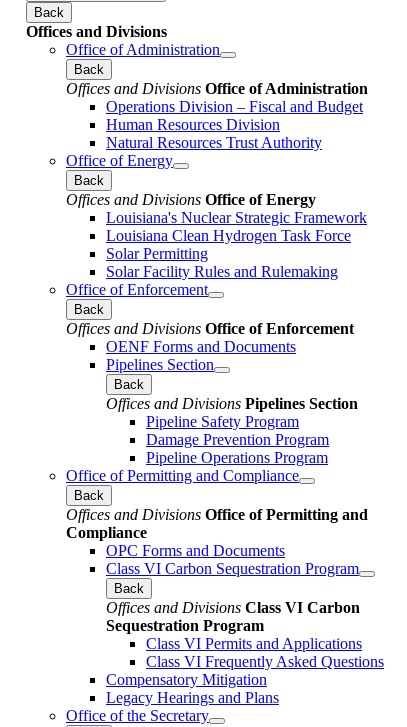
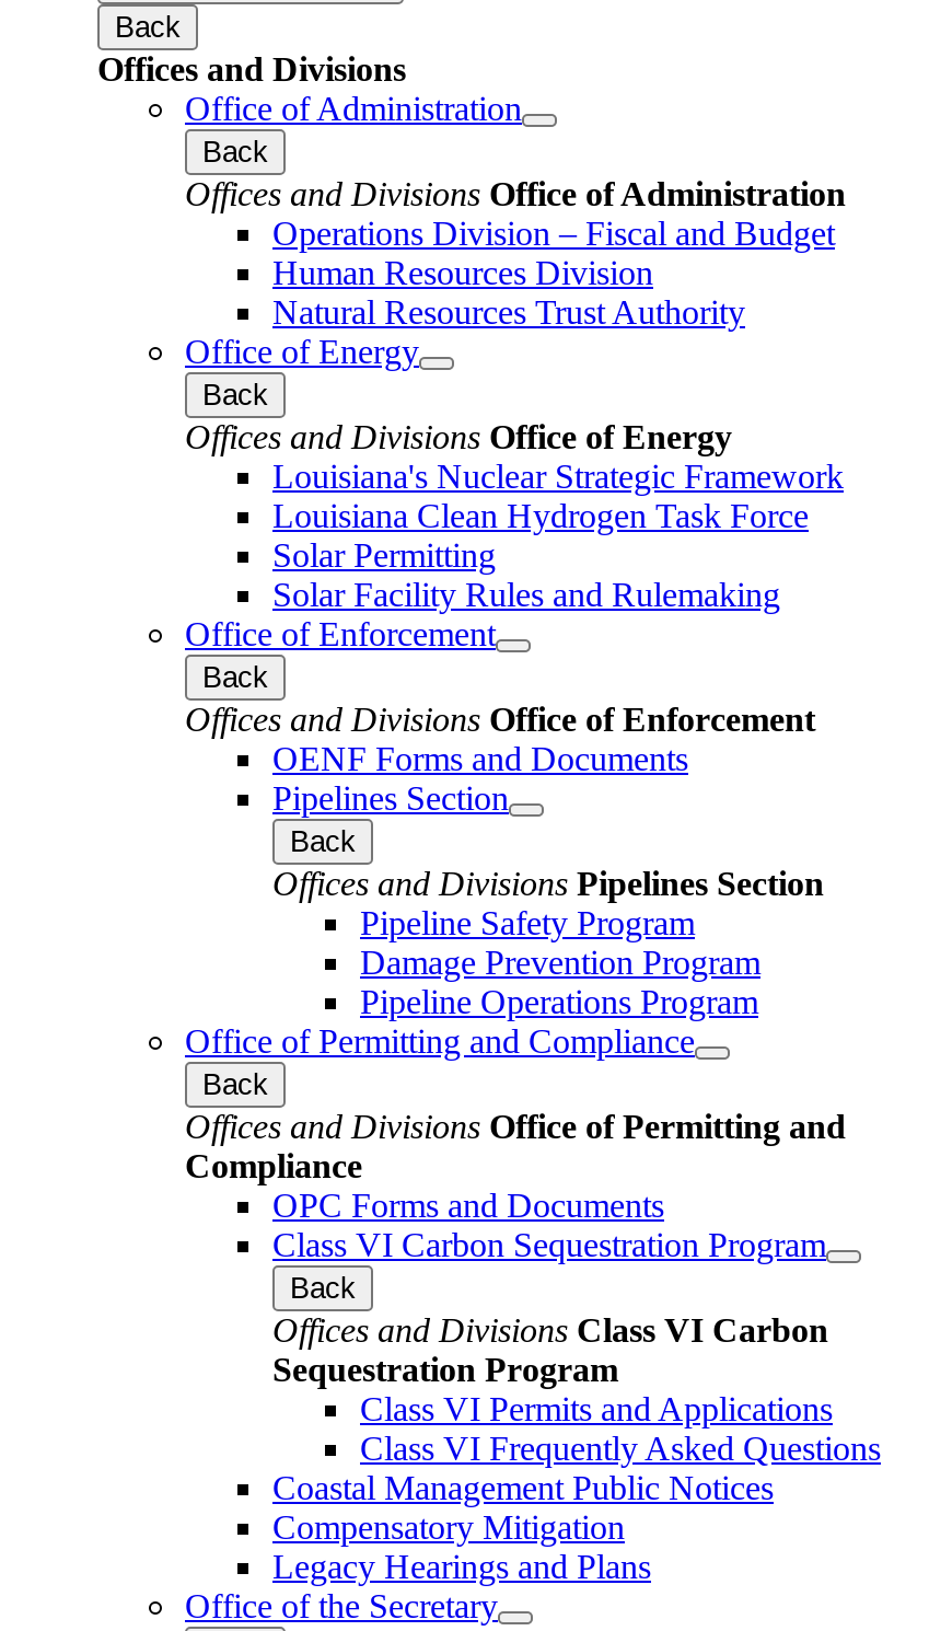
none -> [272,1468,774,1505] Coastal Management Public Notices

